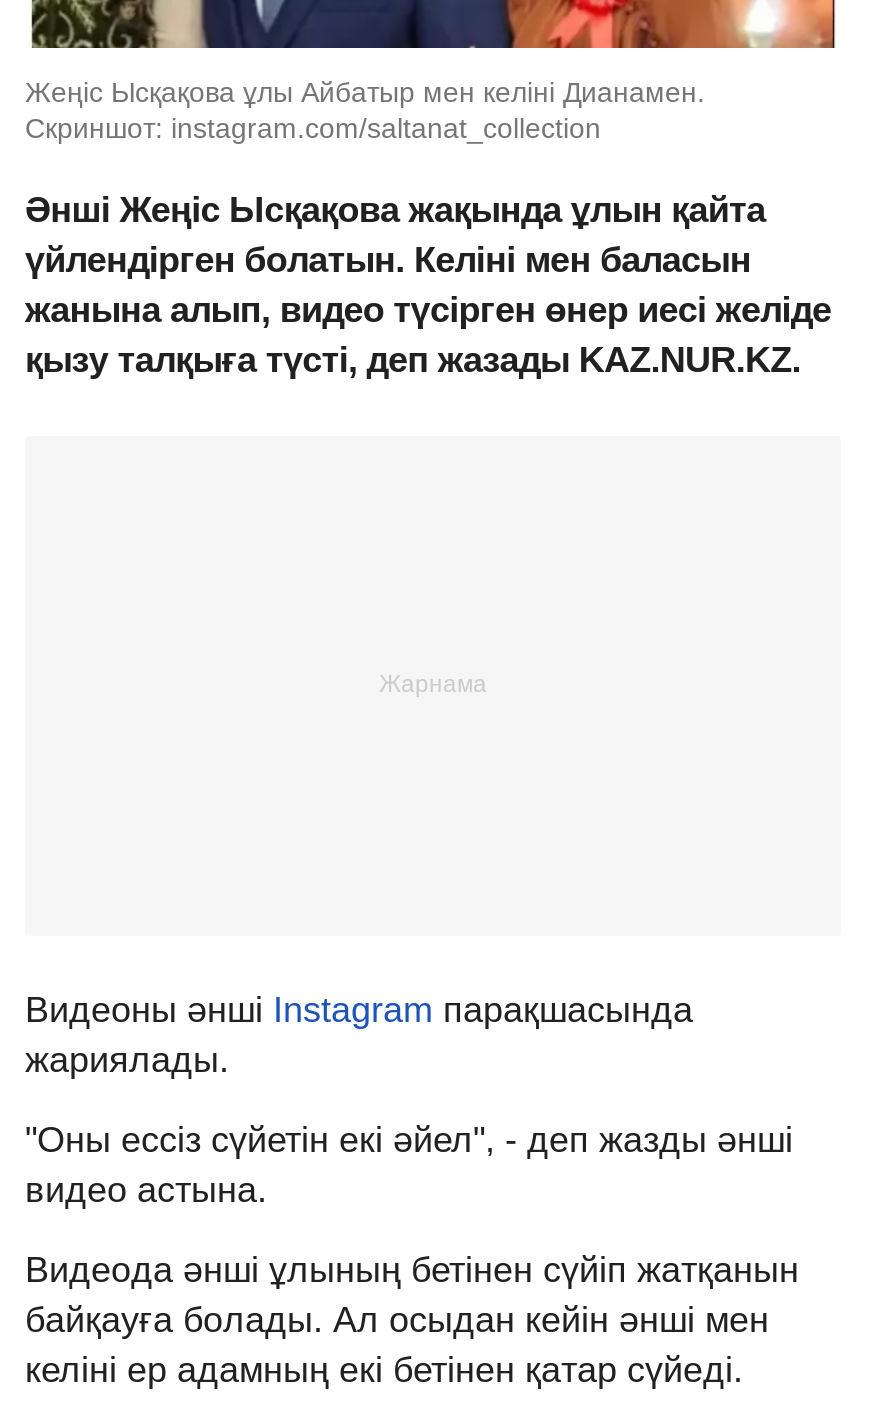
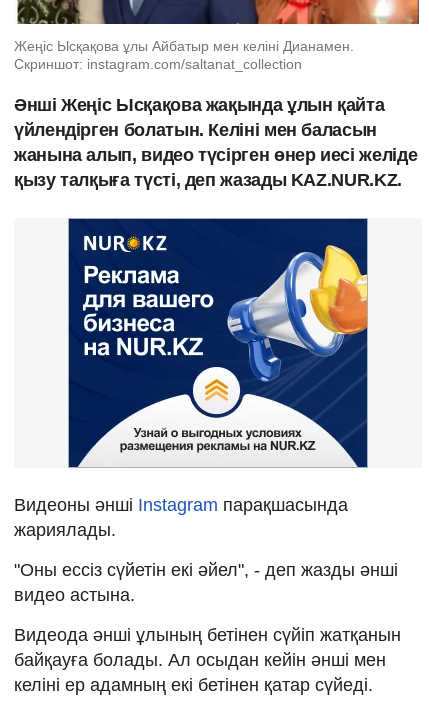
none -> [67,217,369,469] [image]

